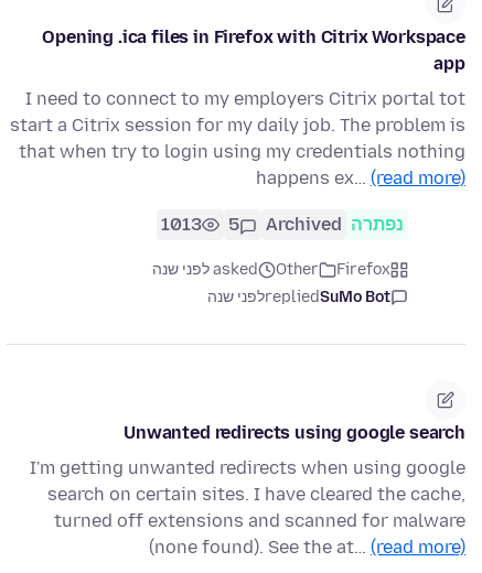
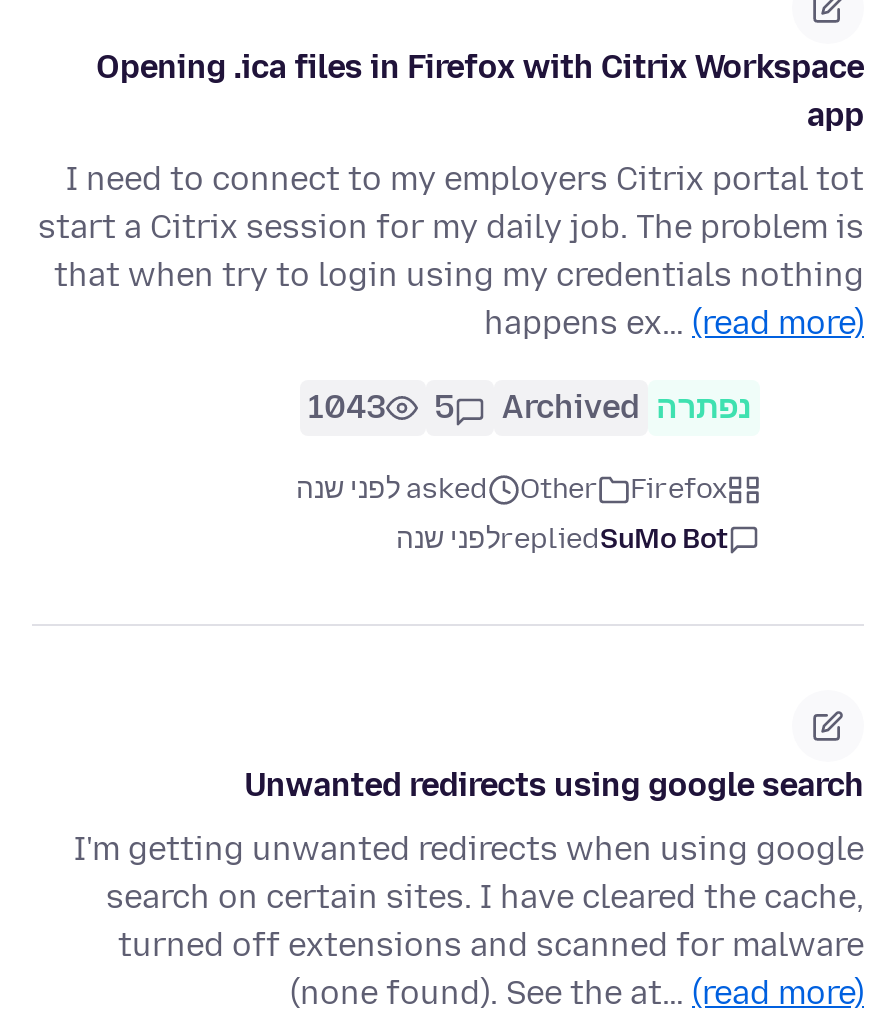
[161,214,202,235] 1013 -> [308,389,386,427] 1043

